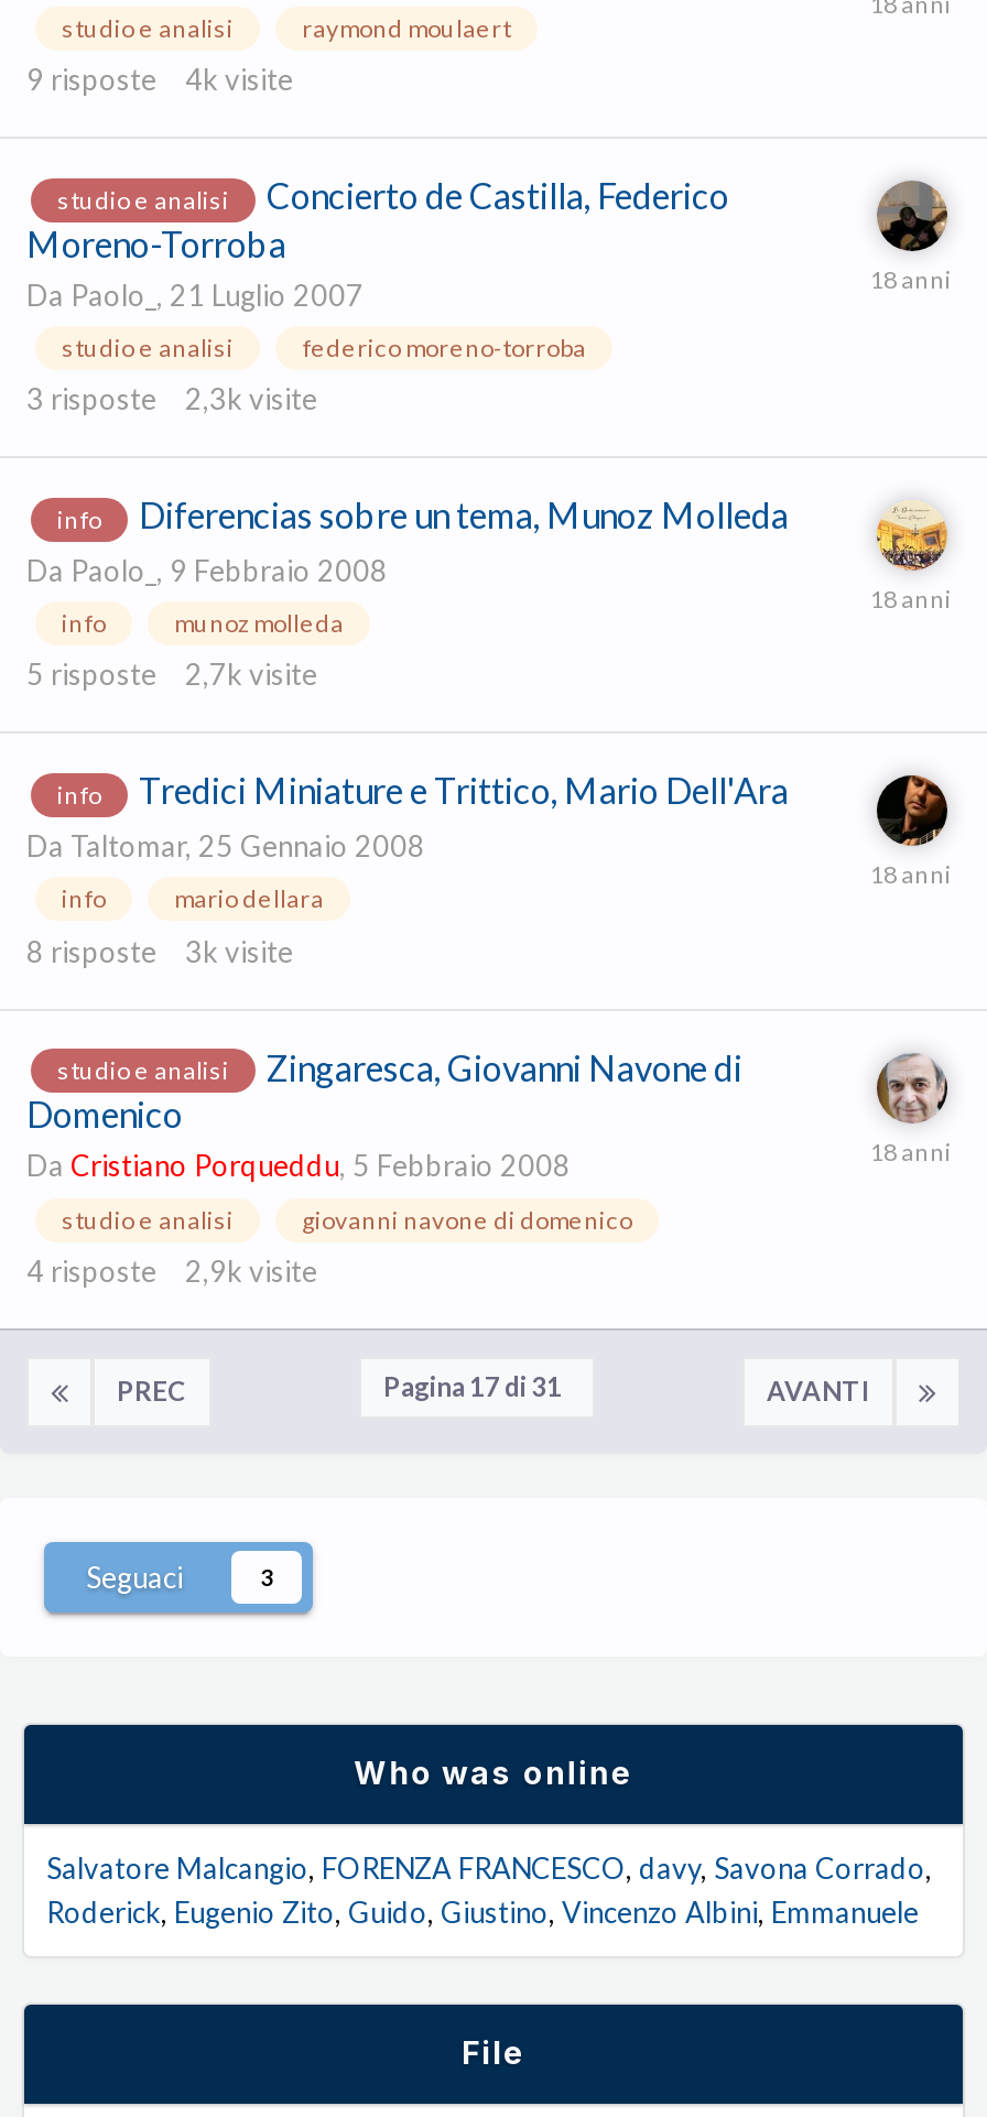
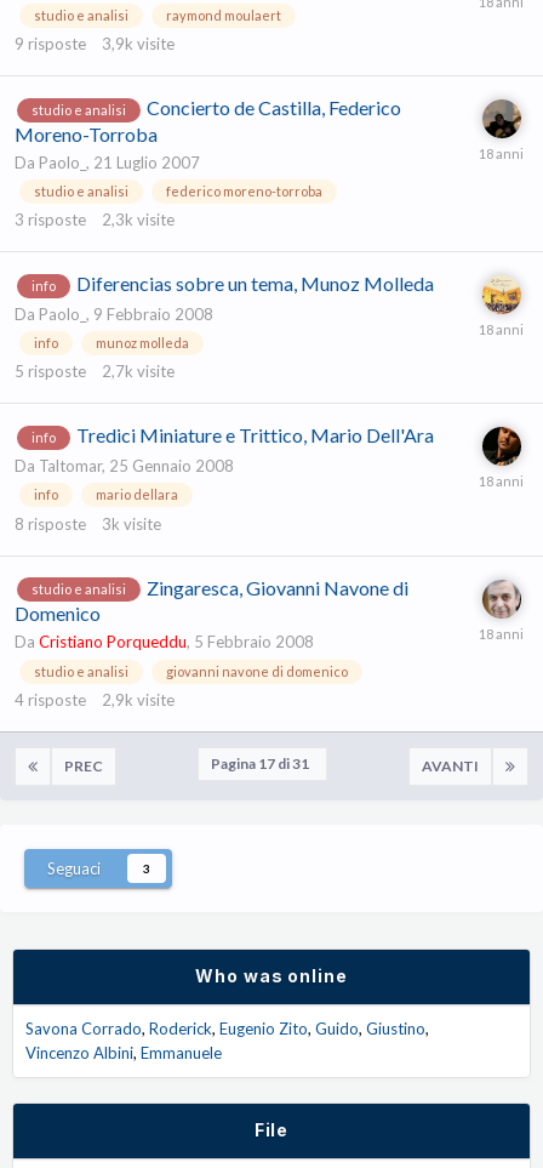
[26,62,293,97] 9 risposte 4k visite -> [15,34,175,53] 9 risposte 3,9k visite
[46,1850,925,1930] Salvatore Malcangio FORENZA FRANCESCO davy Savona Corrado | Roderick Eugenio Zito Guido Giustino Vincenzo Albini Emmanuele -> [25,1019,425,1063] Savona Corrado Roderick Eugenio Zito Guido Giustino | Vincenzo Albini Emmanuele

